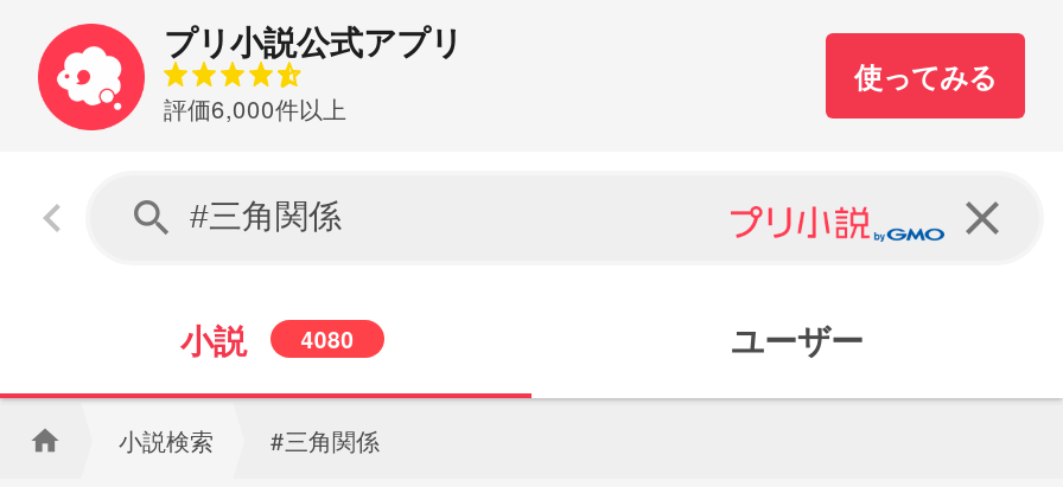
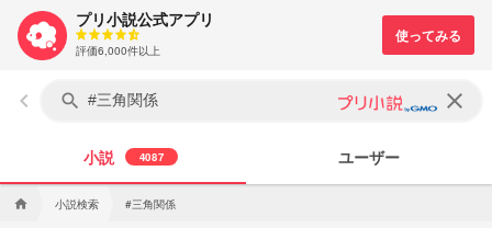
[301,322,354,356] 4080 -> [139,149,164,165] 4087

